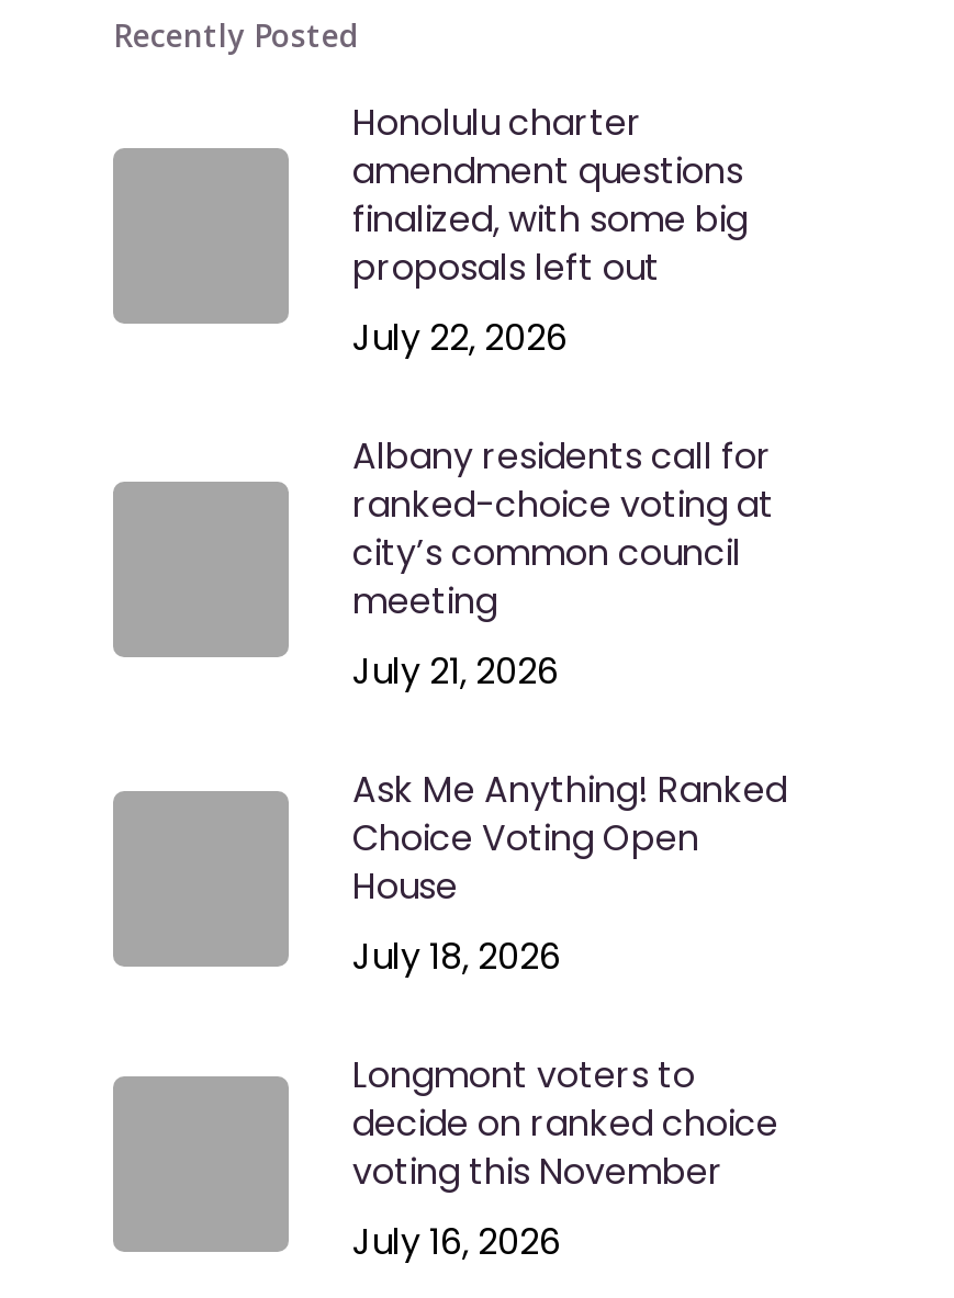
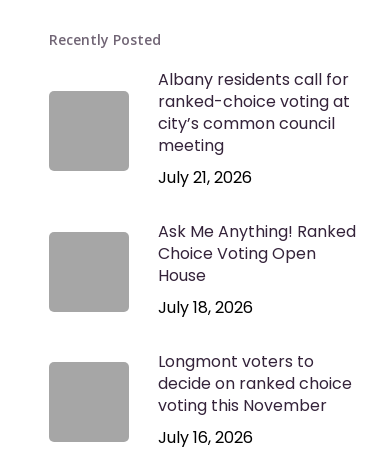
[352,98,748,363] Honolulu charter | amendment questions | finalized, with some big | proposals left out | July 22, 2026 -> none

